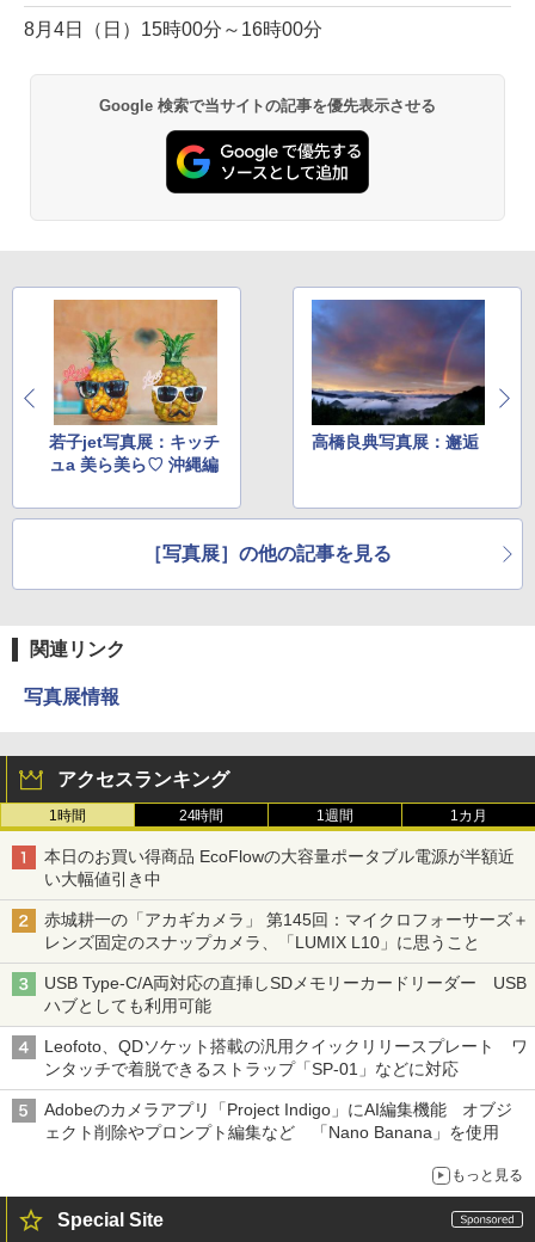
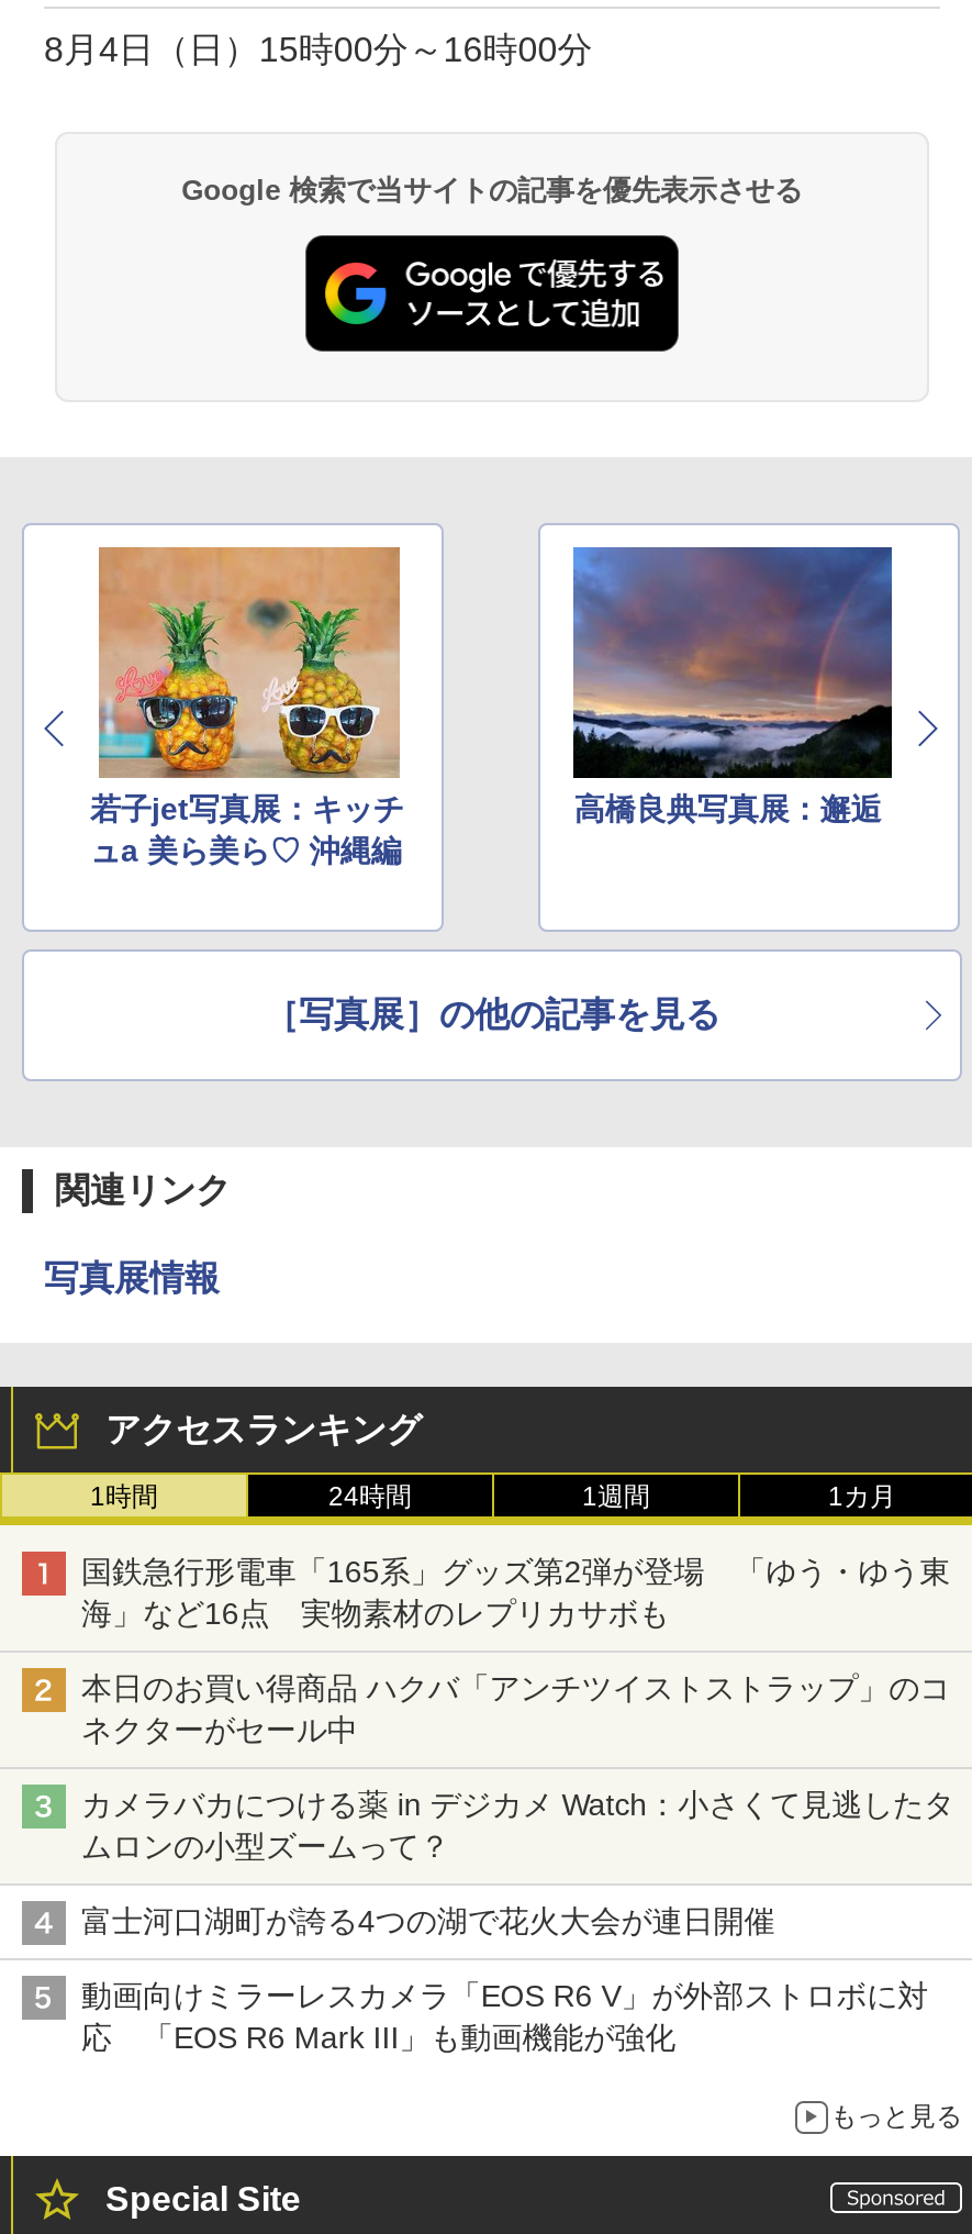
[44,847,514,889] 本日のお買い得商品 EcoFlowの大容量ポータブル電源が半額近 | い大幅値引き中 -> [81,1554,950,1631] 国鉄急行形電車「165系」グッズ第2弾が登場 「ゆう・ゆう東 | 海」など16点 実物素材のレプリカサボも
[44,910,529,952] 赤城耕一の「アカギカメラ」 第145回：マイクロフォーサーズ＋ | レンズ固定のスナップカメラ、「LUMIX L10」に思うこと -> [81,1671,950,1747] 本日のお買い得商品 ハクバ「アンチツイストストラップ」のコ | ネクターがセール中
[44,973,526,1015] USB Type-C/A両対応の直挿しSDメモリーカードリーダー USB | ハブとしても利用可能 -> [81,1787,954,1864] カメラバカにつける薬 in デジカメ Watch：小さくて見逃したタ | ムロンの小型ズームって？
[44,1037,527,1079] Leofoto、QDソケット搭載の汎用クイックリリースプレート ワ | ンタッチで着脱できるストラップ「SP-01」などに対応 -> [81,1903,775,1939] 富士河口湖町が誇る4つの湖で花火大会が連日開催
[44,1100,513,1142] Adobeのカメラアプリ「Project Indigo」にAI編集機能 オブジ | ェクト削除やプロンプト編集など 「Nano Banana」を使用 -> [81,1978,928,2055] 動画向けミラーレスカメラ「EOS R6 V」が外部ストロボに対 | 応 「EOS R6 Mark III」も動画機能が強化

